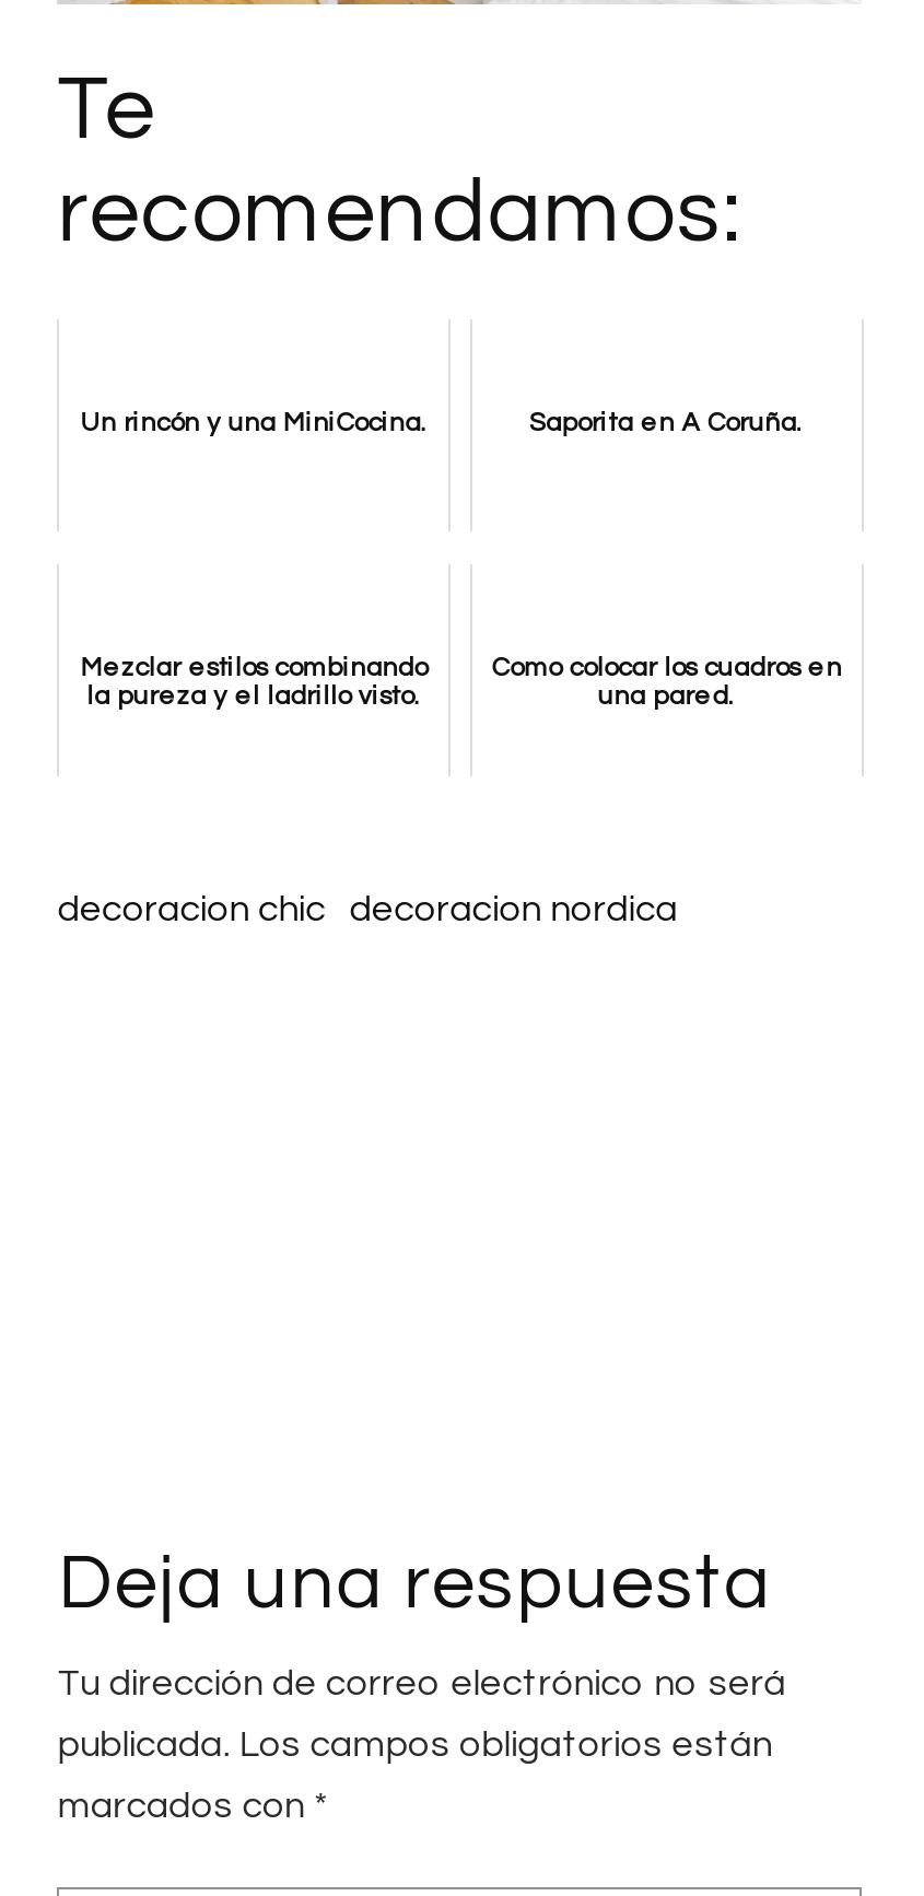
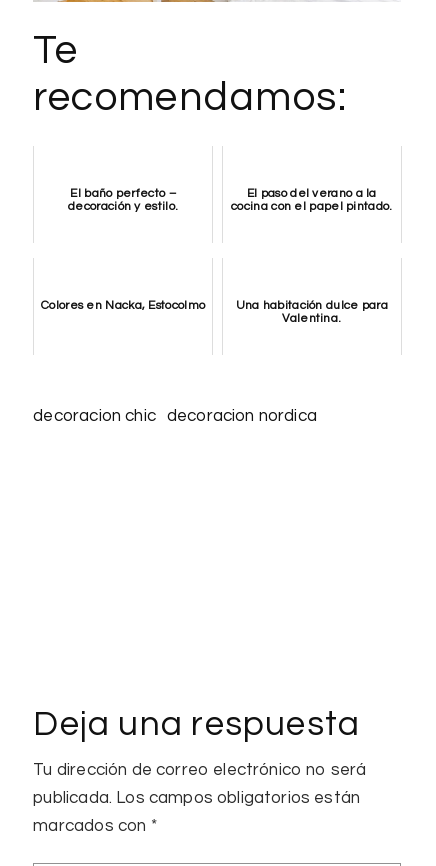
[80,409,804,437] Un rincón y una MiniCocina. | Saporita en A Coruña. -> [68,187,178,213] El baño perfecto – | decoración y estilo.
[80,653,428,710] Mezclar estilos combinando | la pureza y el ladrillo visto. -> [231,187,392,213] El paso del verano a la | cocina con el papel pintado.
[492,653,842,710] Como colocar los cuadros en | una pared. -> [41,299,388,325] Colores en Nacka, Estocolmo | Una habitación dulce para | Valentina.

